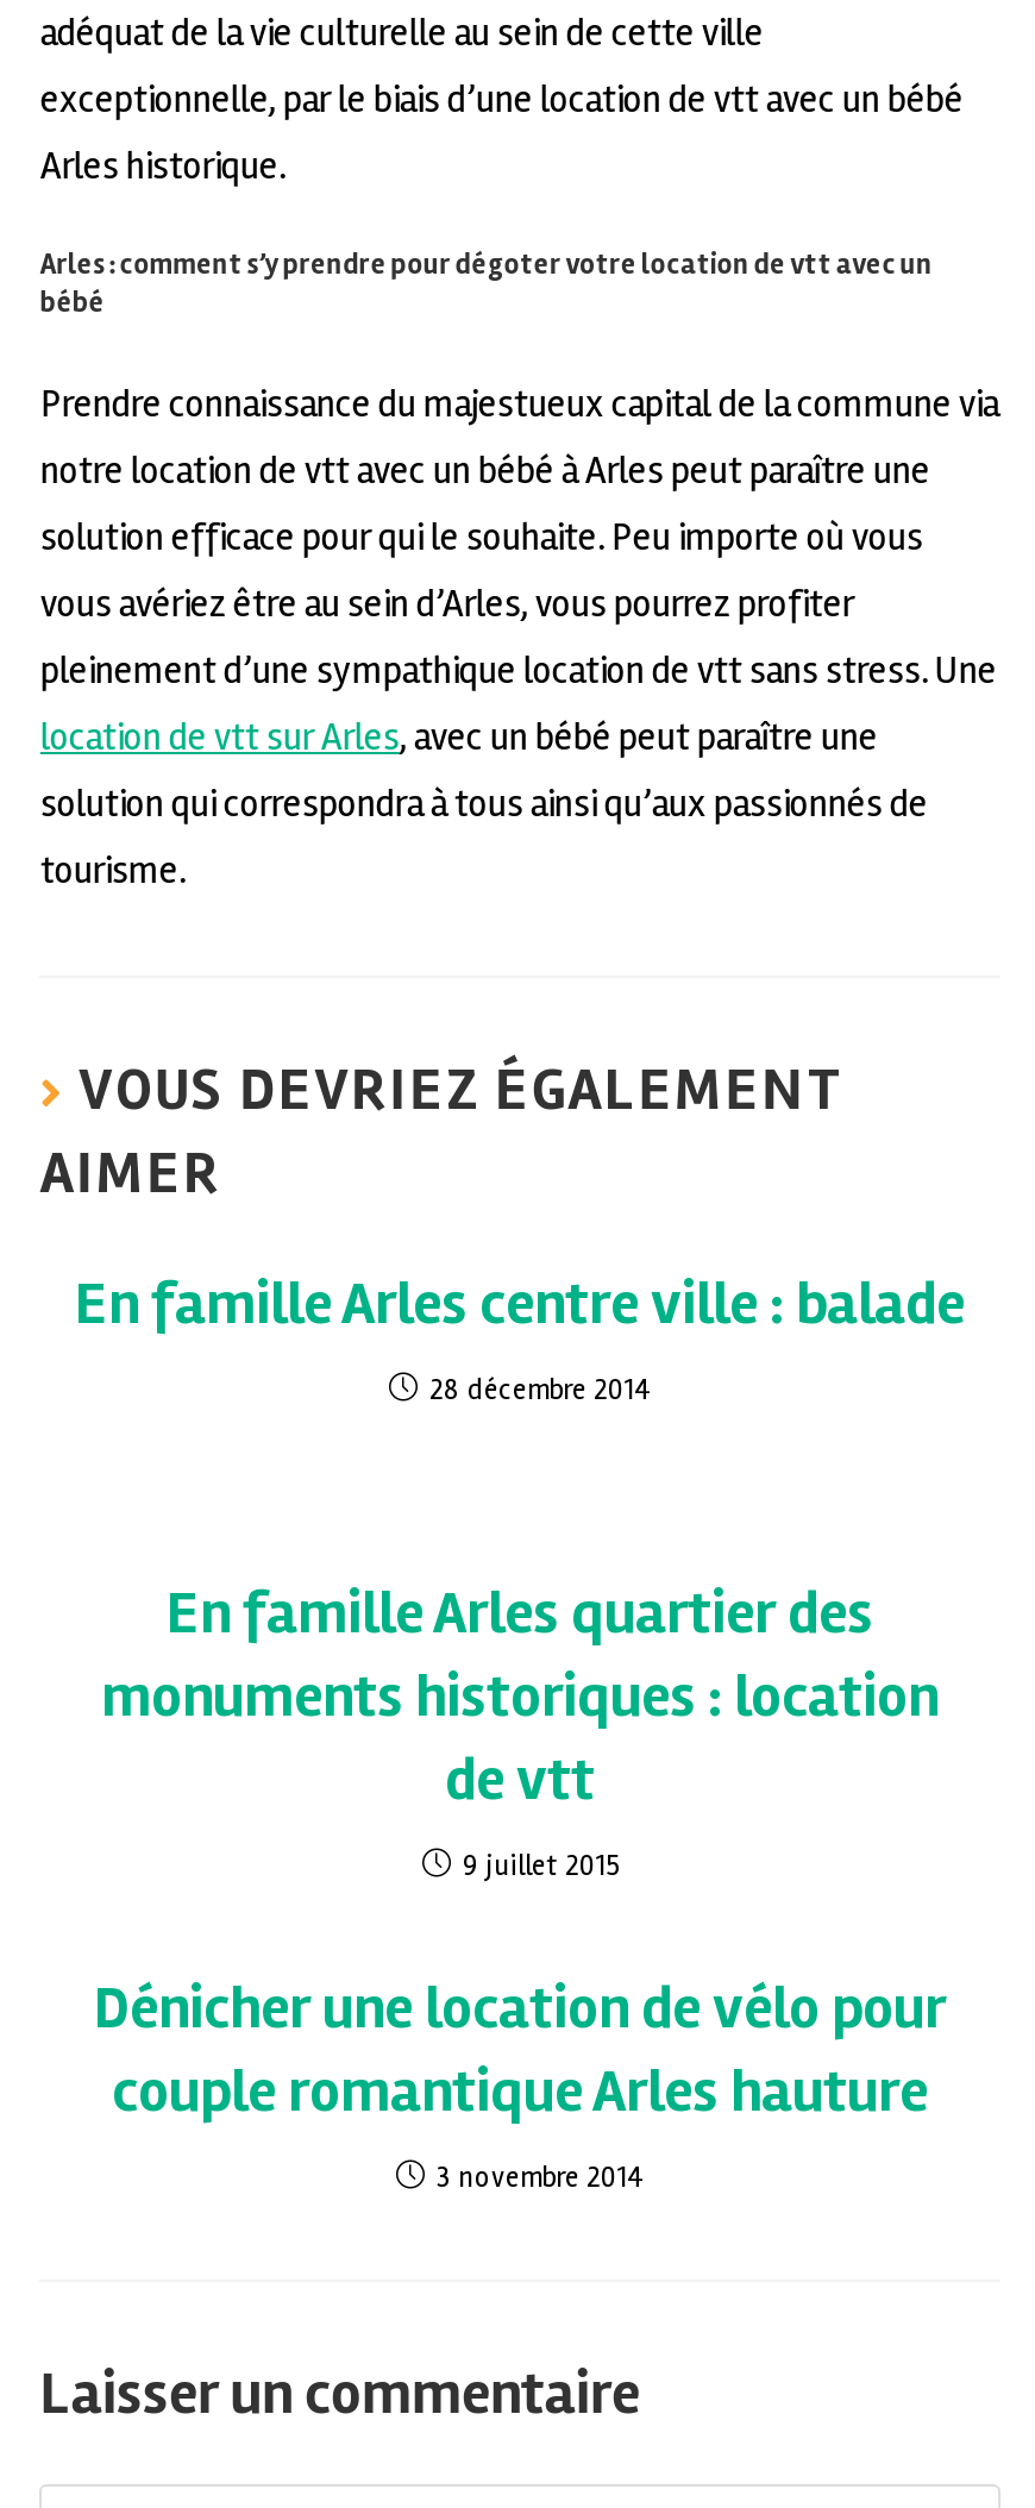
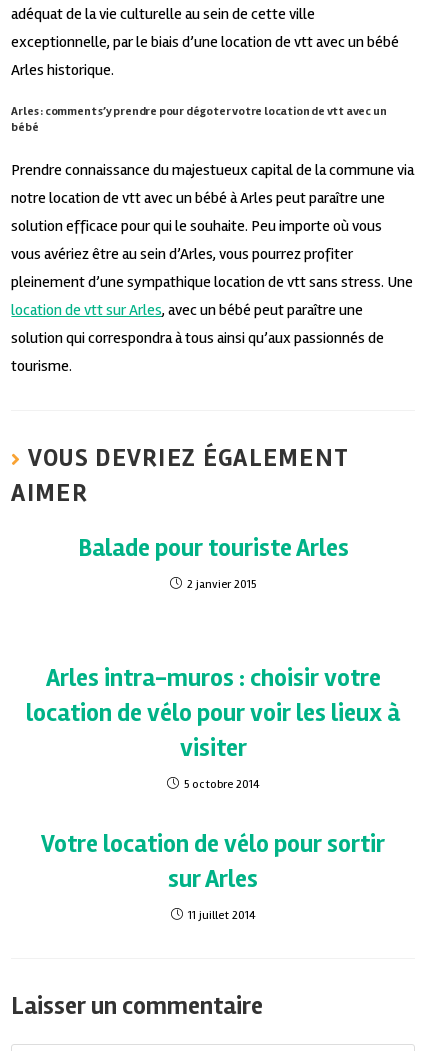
[75,1268,965,1339] En famille Arles centre ville : balade -> [77,533,348,563] Balade pour touriste Arles
[429,1372,651,1408] 28 décembre 2014 -> [187,577,256,592] 2 janvier 2015
[101,1577,939,1815] En famille Arles quartier des | monuments historiques : location | de vtt -> [26,663,400,763] Arles intra-muros : choisir votre | location de vélo pour voir les lieux à | visiter
[463,1848,617,1884] 9 juillet 2015 -> [183,777,259,792] 5 octobre 2014
[94,1972,946,2127] Dénicher une location de vélo pour | couple romantique Arles hauture -> [41,829,385,894] Votre location de vélo pour sortir | sur Arles
[437,2160,644,2196] 3 novembre 2014 -> [187,908,255,923] 11 juillet 2014

